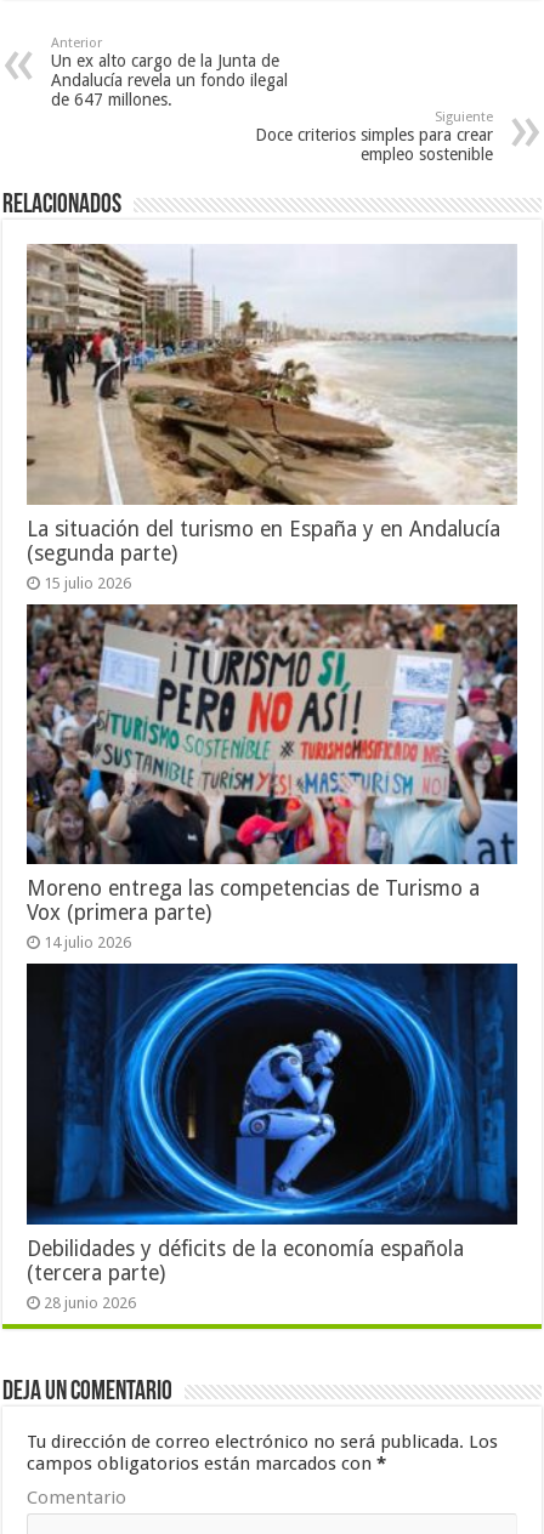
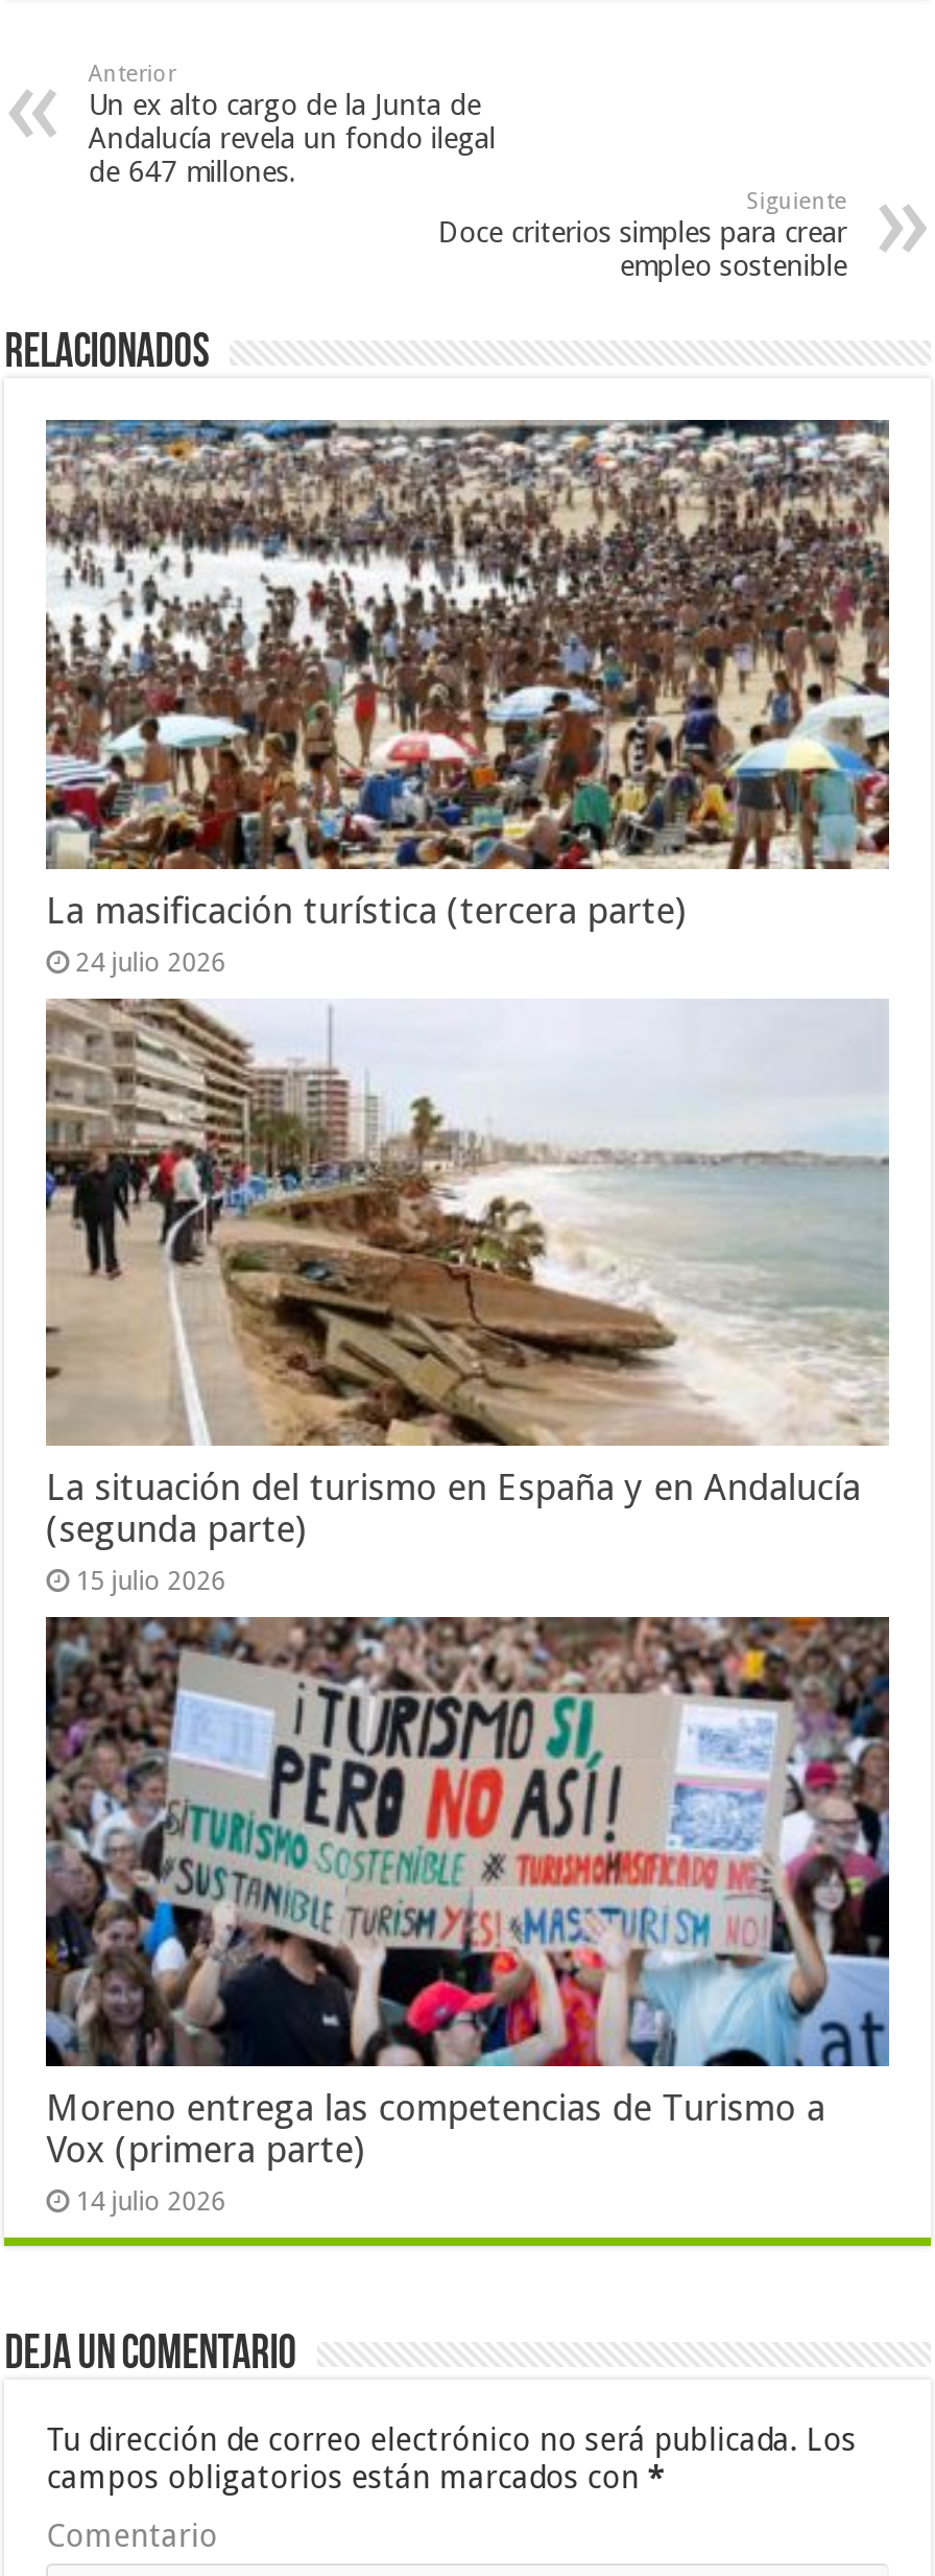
none -> [46,418,891,977] [image] | La masificación turística (tercera parte) | 24 julio 2026
moved [24,242,518,952] -> [42,994,891,2217]: [image] | La situación del turismo en España y en Andalucía | (segunda parte) | 15 julio 2026 | Moreno entrega las competencias de Turismo a | Vox (primera parte) | 14 julio 2026
[25,962,518,1312] [image] | Debilidades y déficits de la economía española | (tercera parte) | 28 junio 2026 -> none

